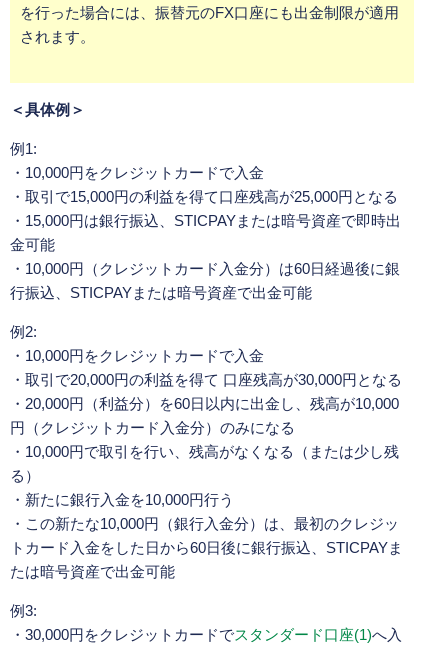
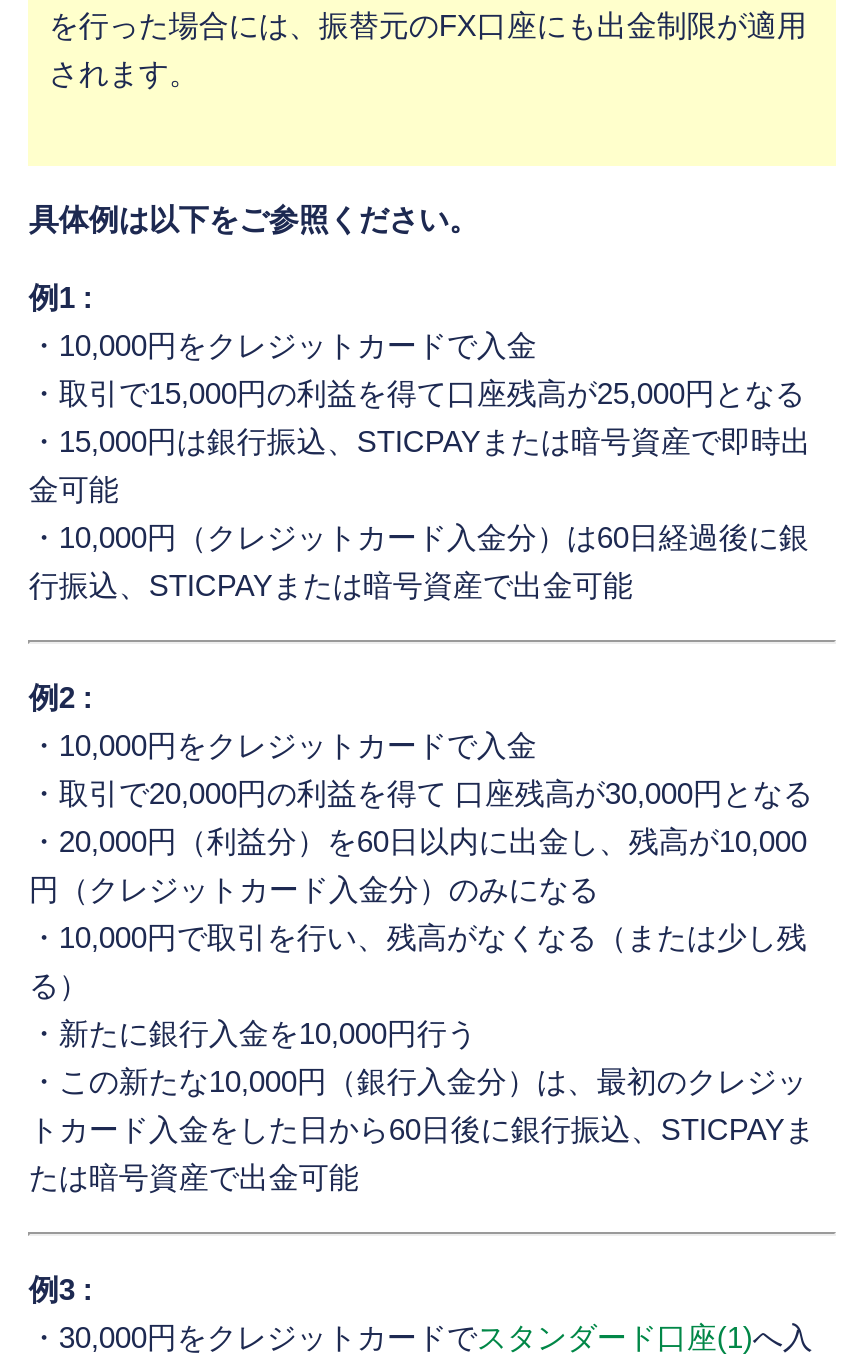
[10,101,85,118] ＜具体例＞ -> [29,203,479,237] 具体例は以下をご参照ください。
[10,140,37,157] 例1: -> [29,281,93,315] 例1 :
[10,323,37,340] 例2: -> [29,681,93,715] 例2 :
[10,602,37,619] 例3: -> [29,1273,93,1307] 例3 :

